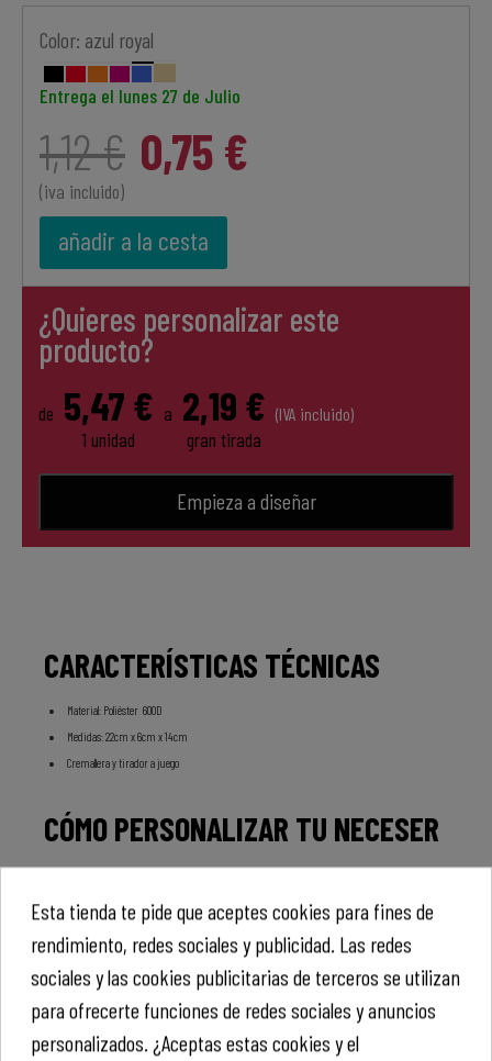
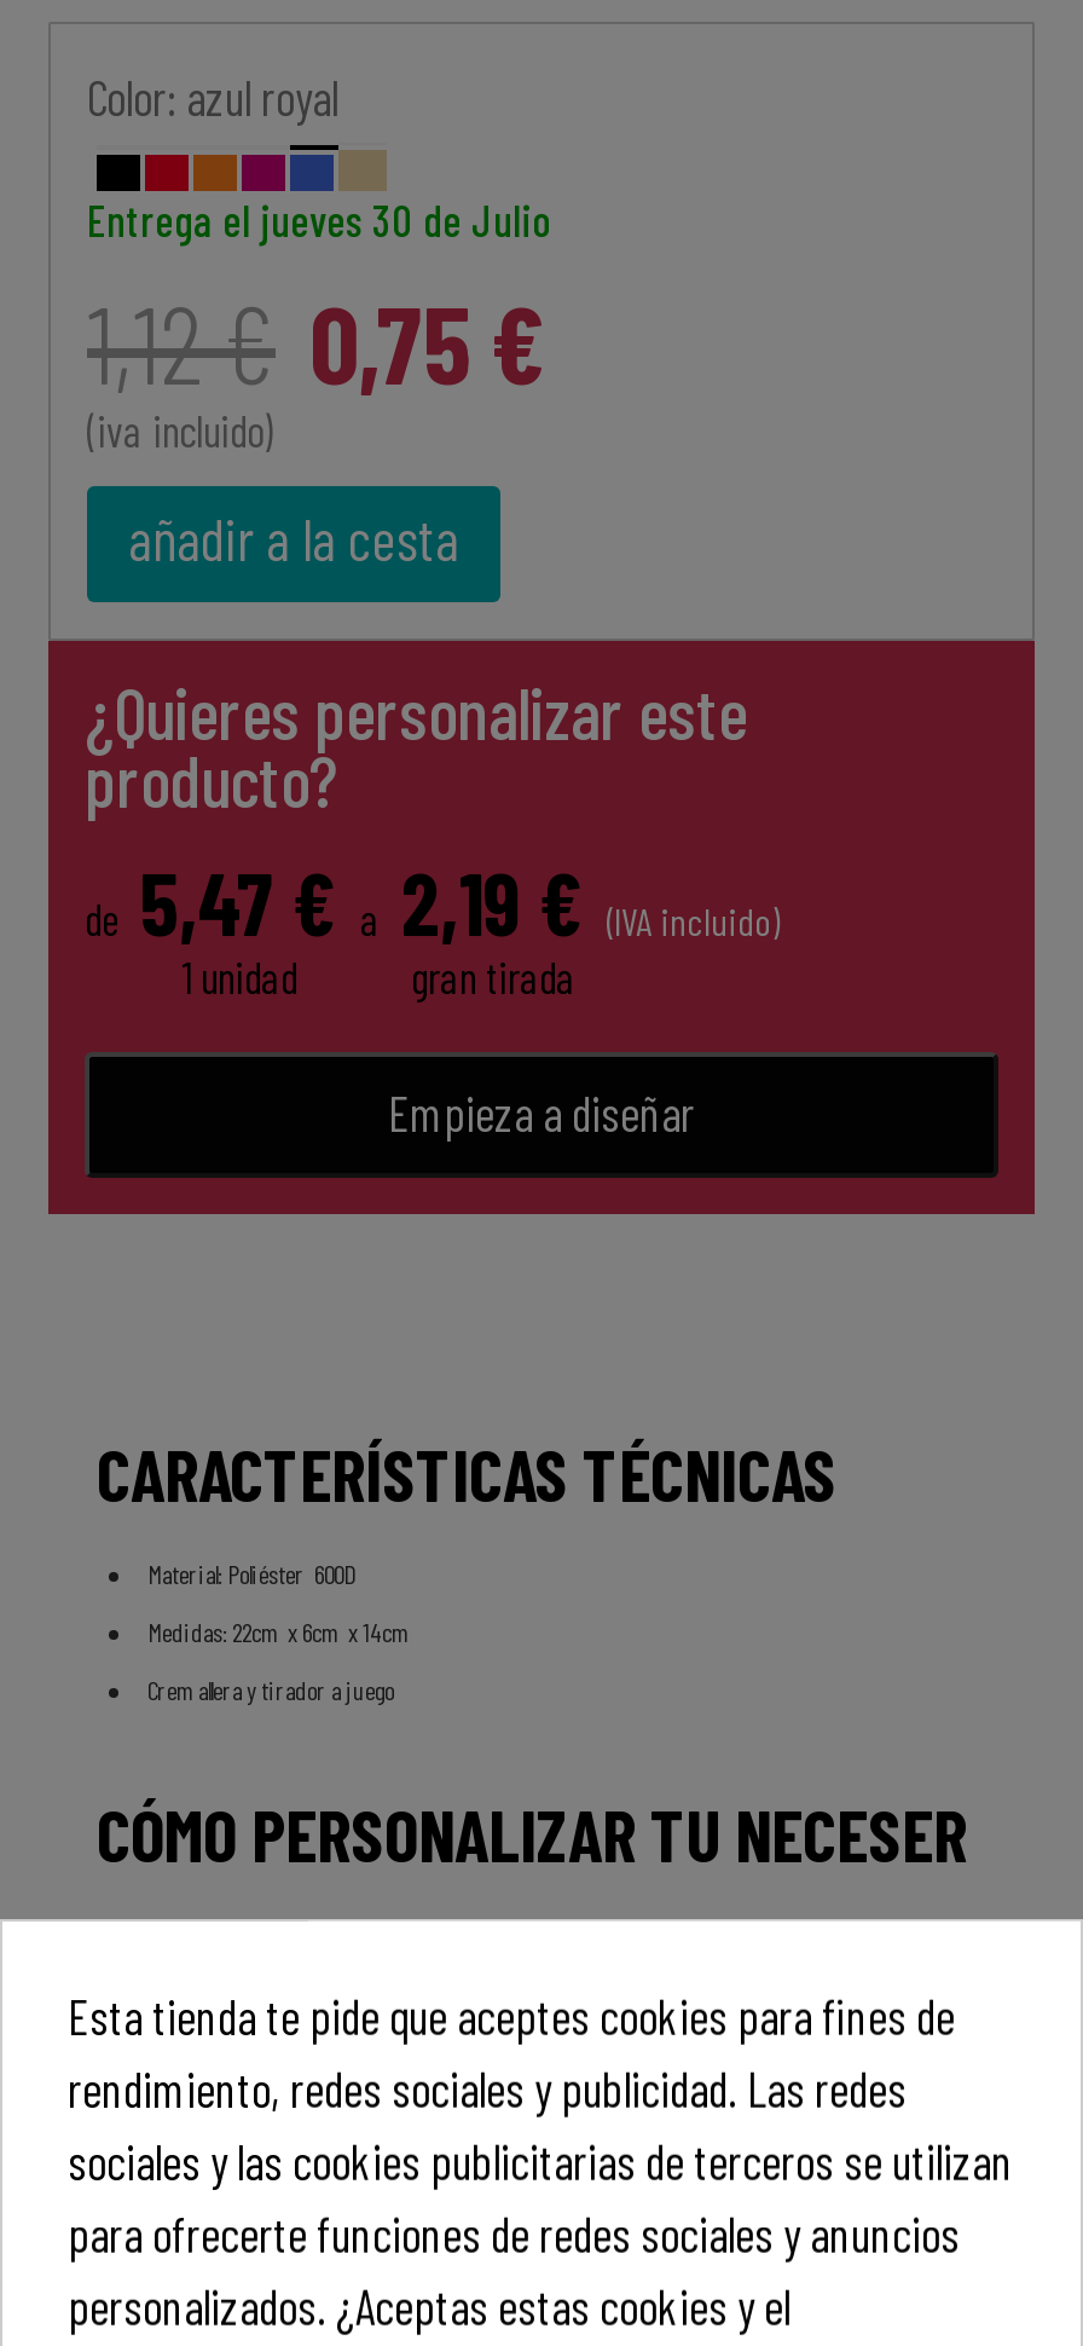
[40,83,241,108] Entrega el lunes 27 de Julio -> [87,193,551,247] Entrega el jueves 30 de Julio

